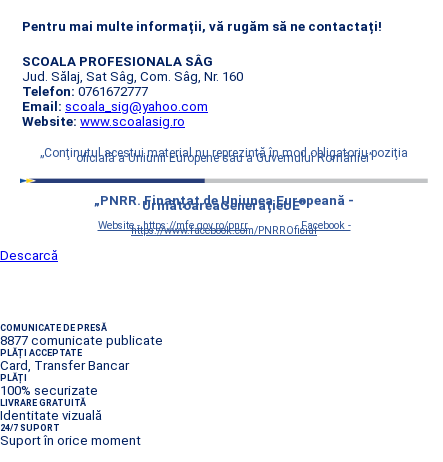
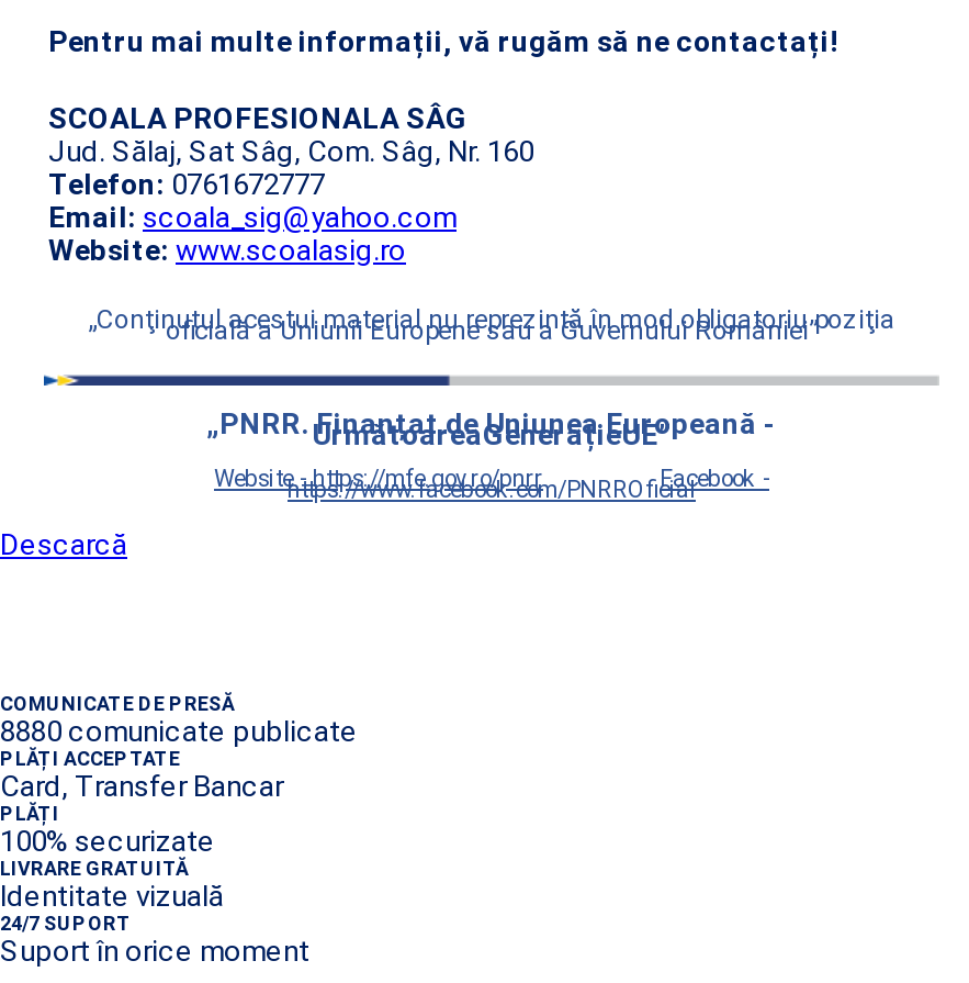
[0,333,163,348] 8877 comunicate publicate -> [0,716,358,749] 8880 comunicate publicate

